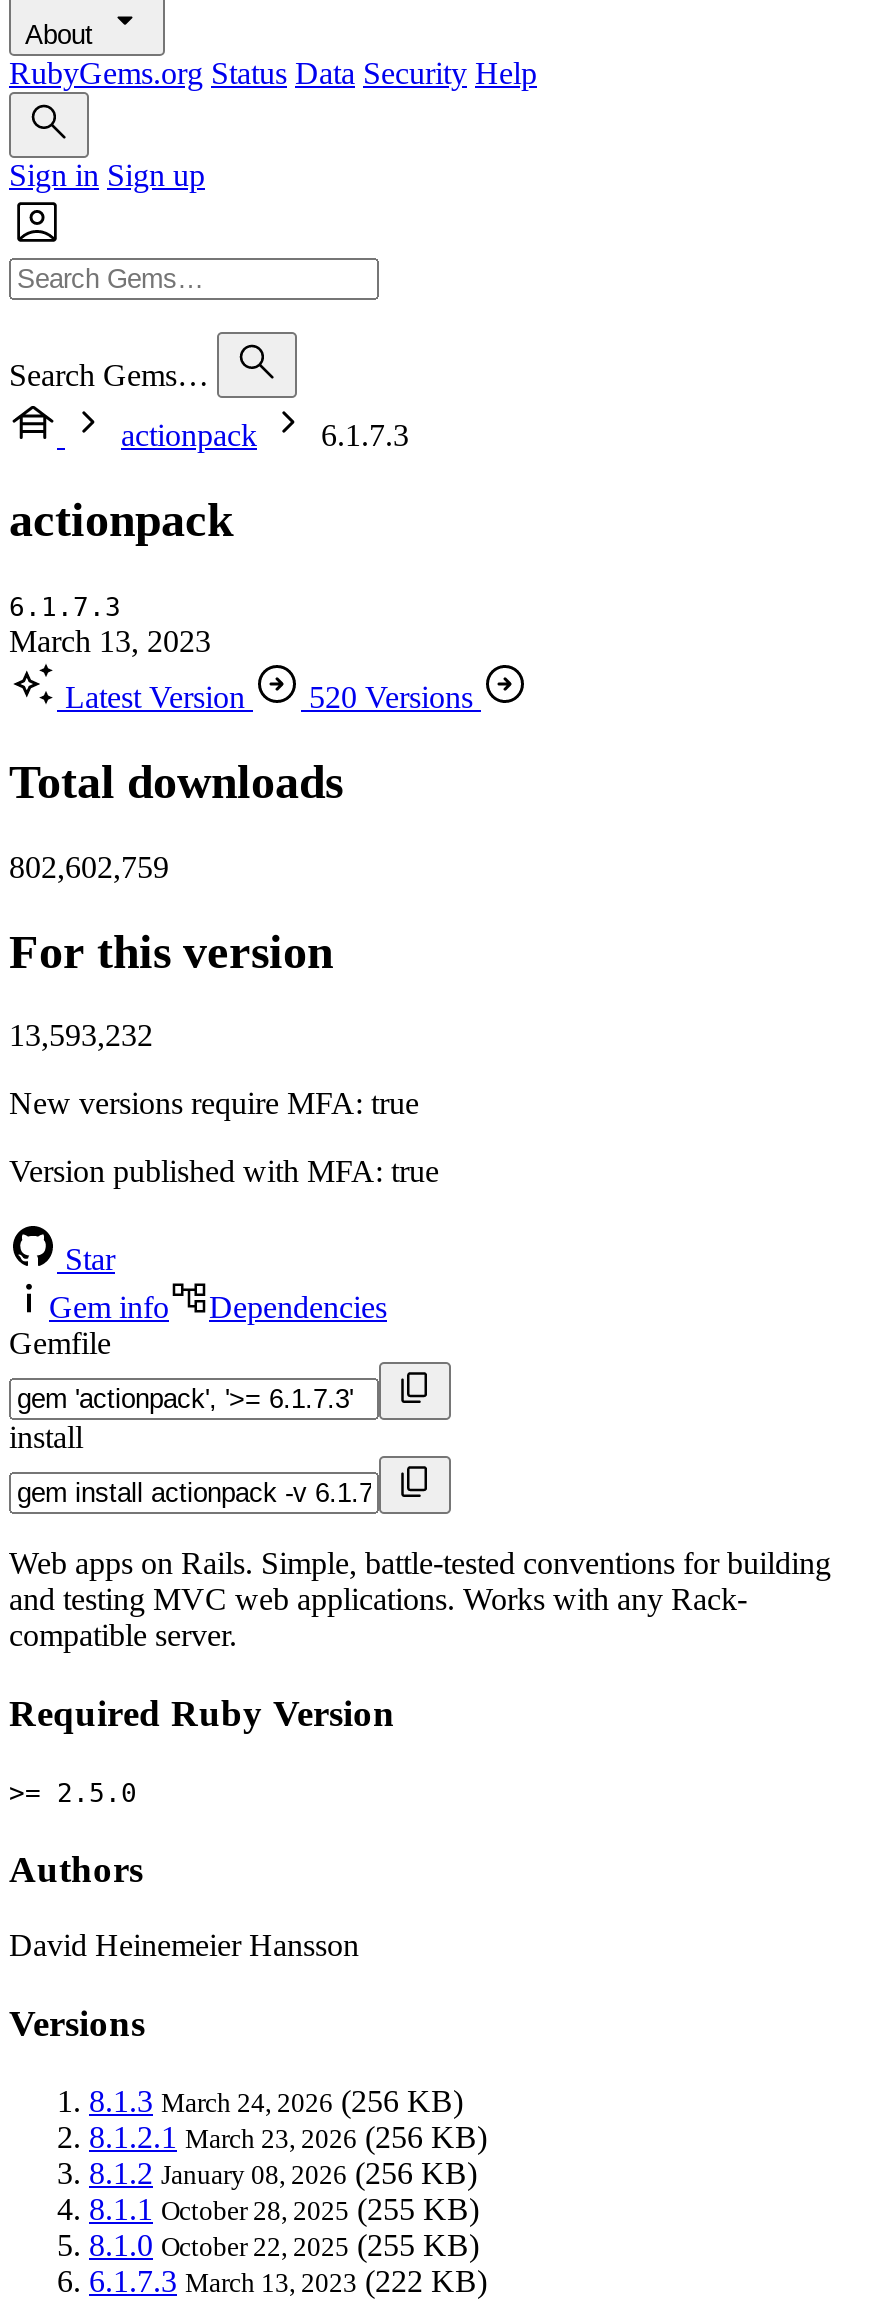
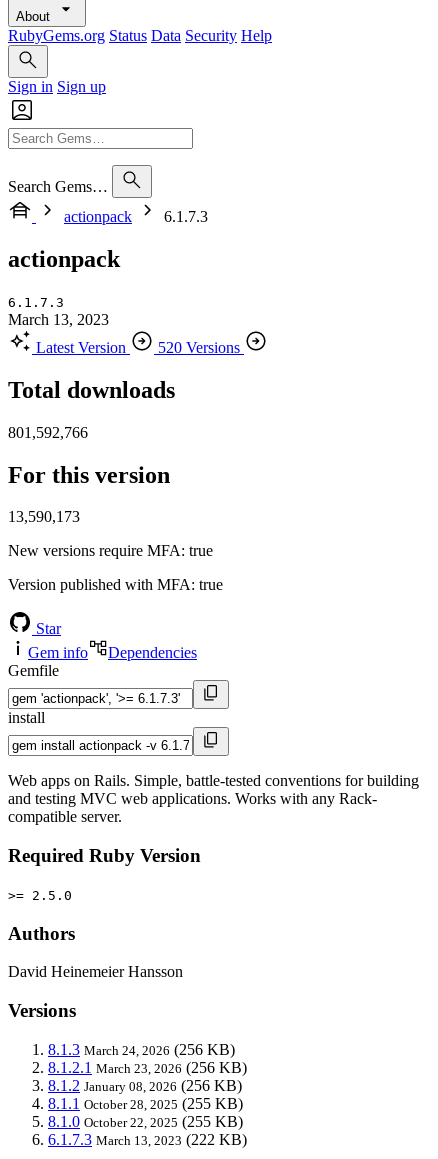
[9,849,169,883] 802,602,759 -> [8,424,88,441] 801,592,766
[9,1019,153,1053] 13,593,232 -> [8,508,80,525] 13,590,173

